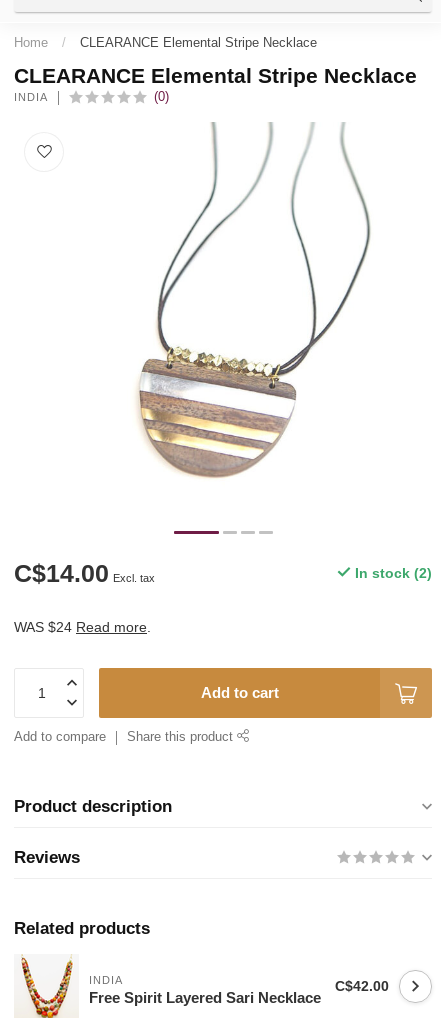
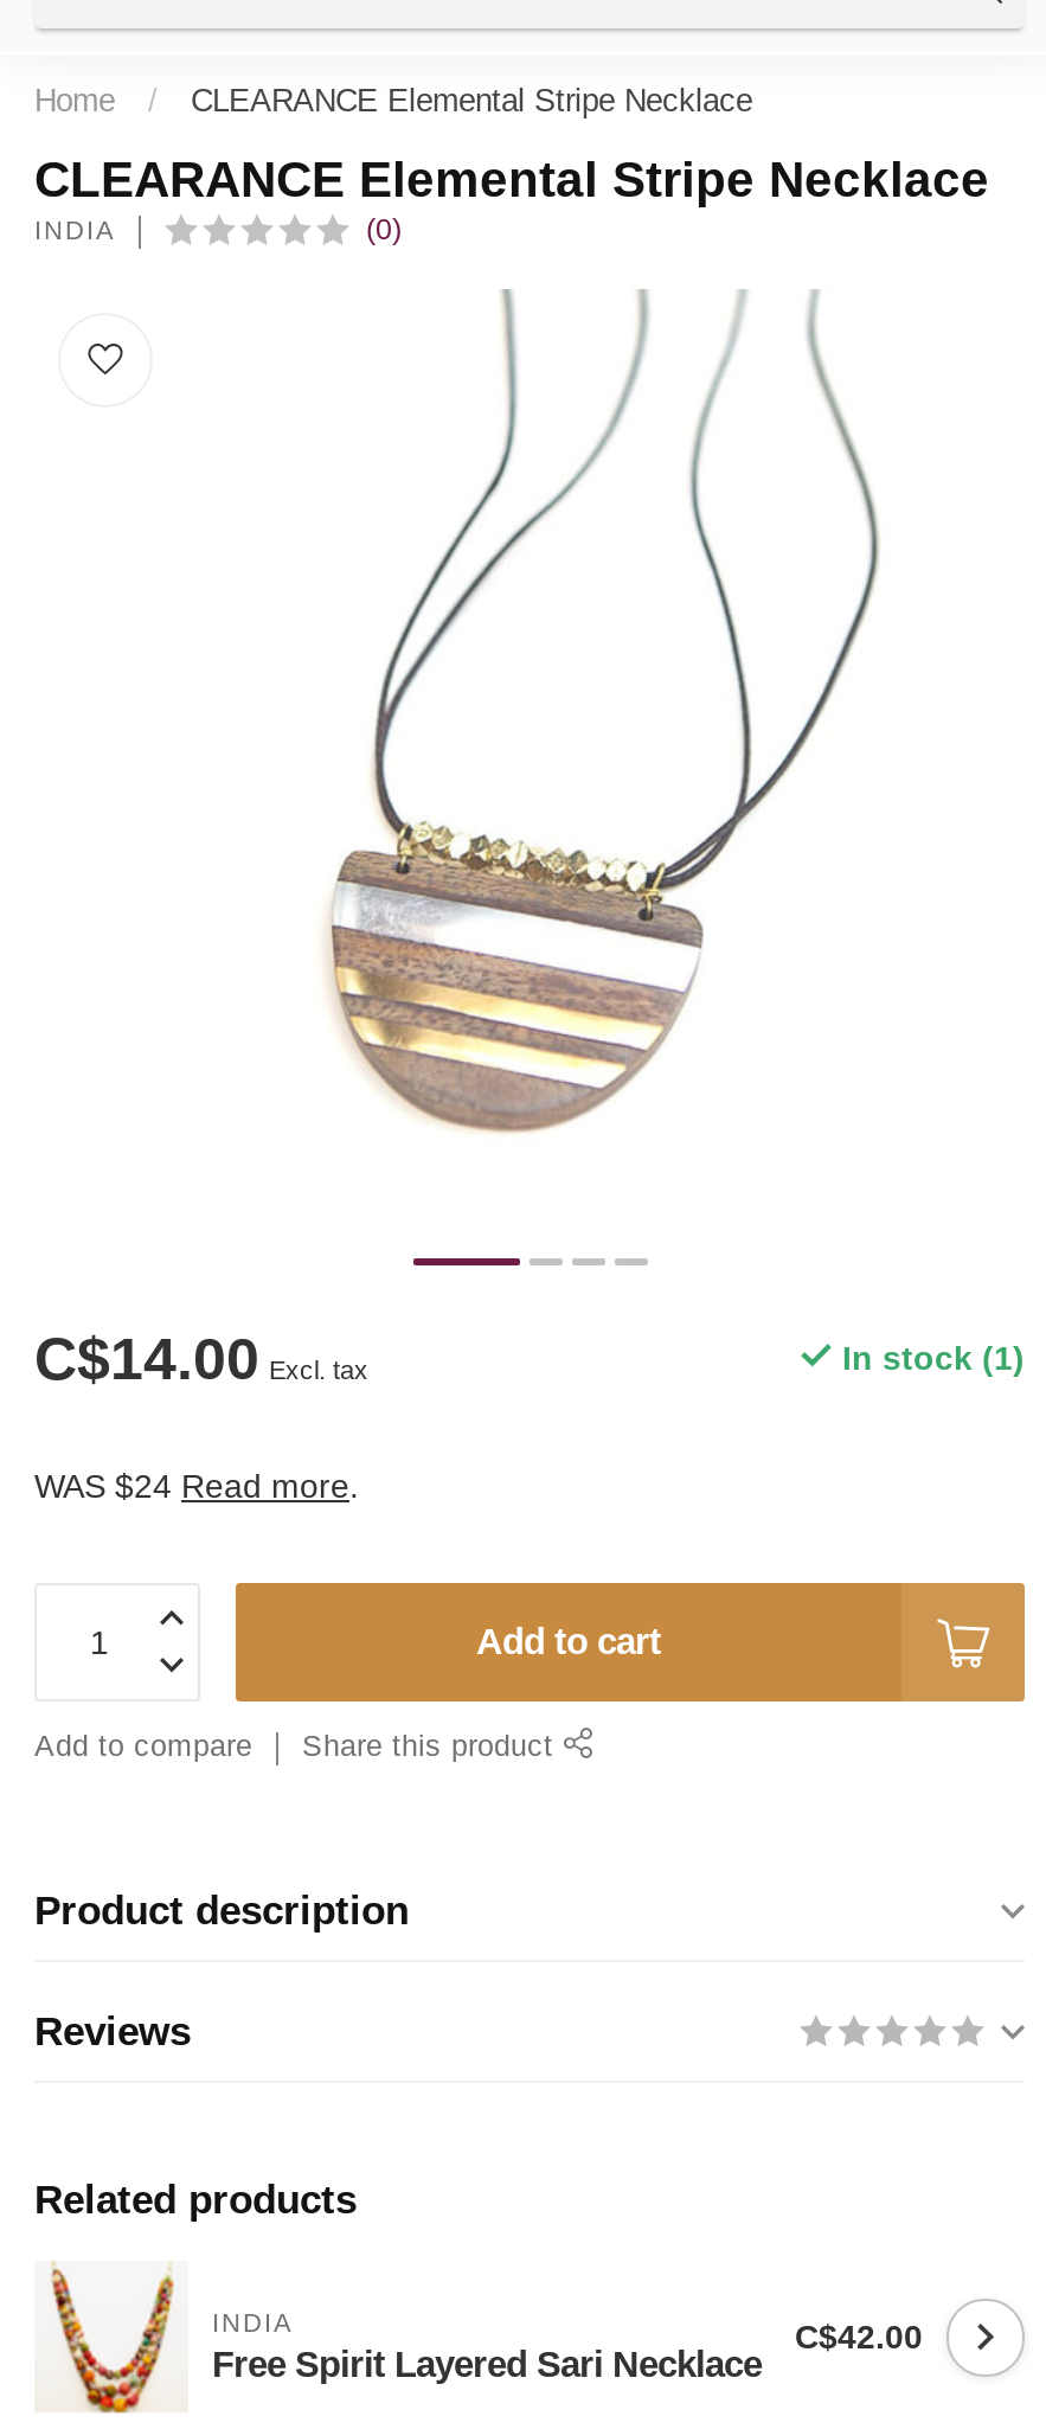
[351,565,432,581] In stock (2) -> [833,1339,1025,1377] In stock (1)

